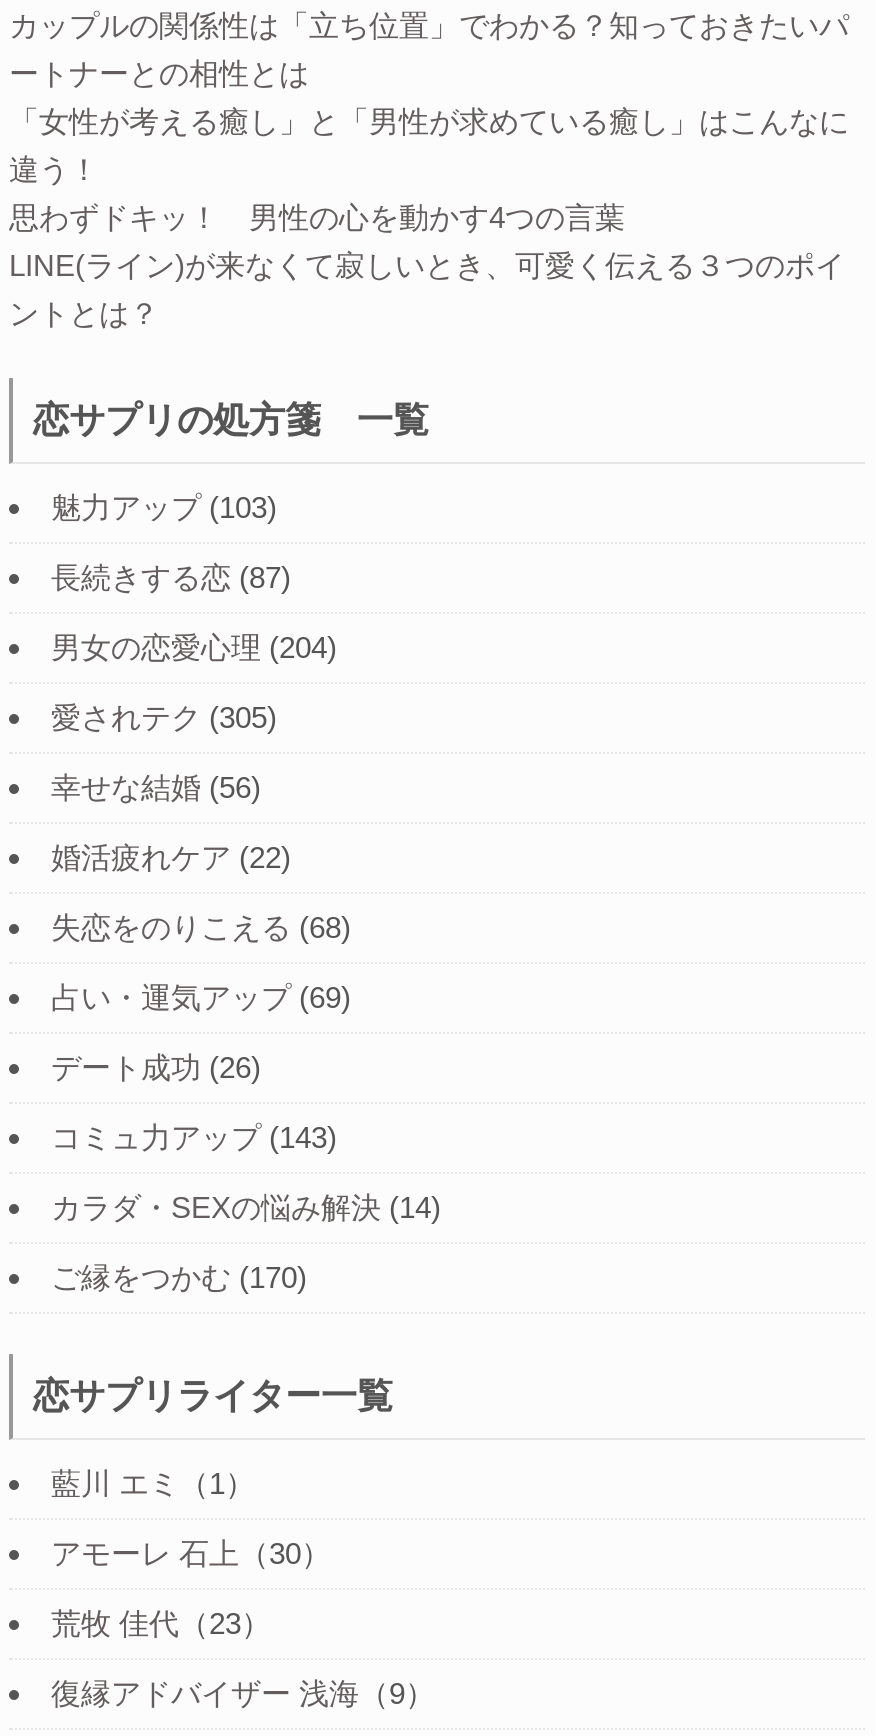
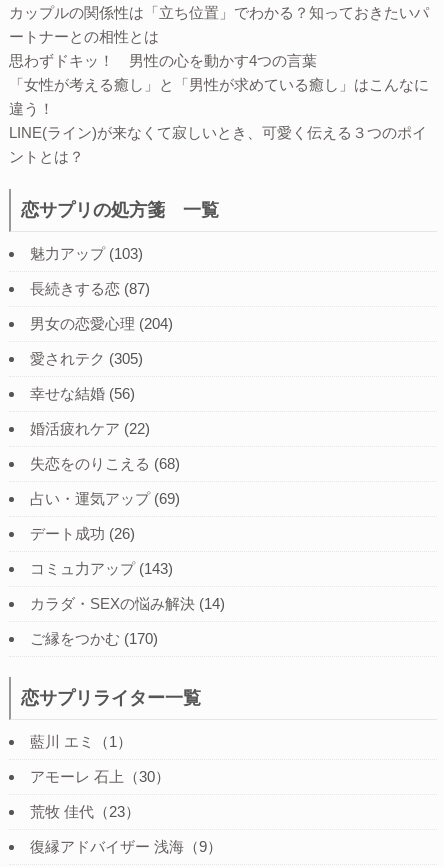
moved [9,104,849,186] -> [9,76,429,117]: 「女性が考える癒し」と「男性が求めている癒し」はこんなに | 違う！
moved [9,200,625,234] -> [9,52,317,69]: 思わずドキッ！ 男性の心を動かす4つの言葉

